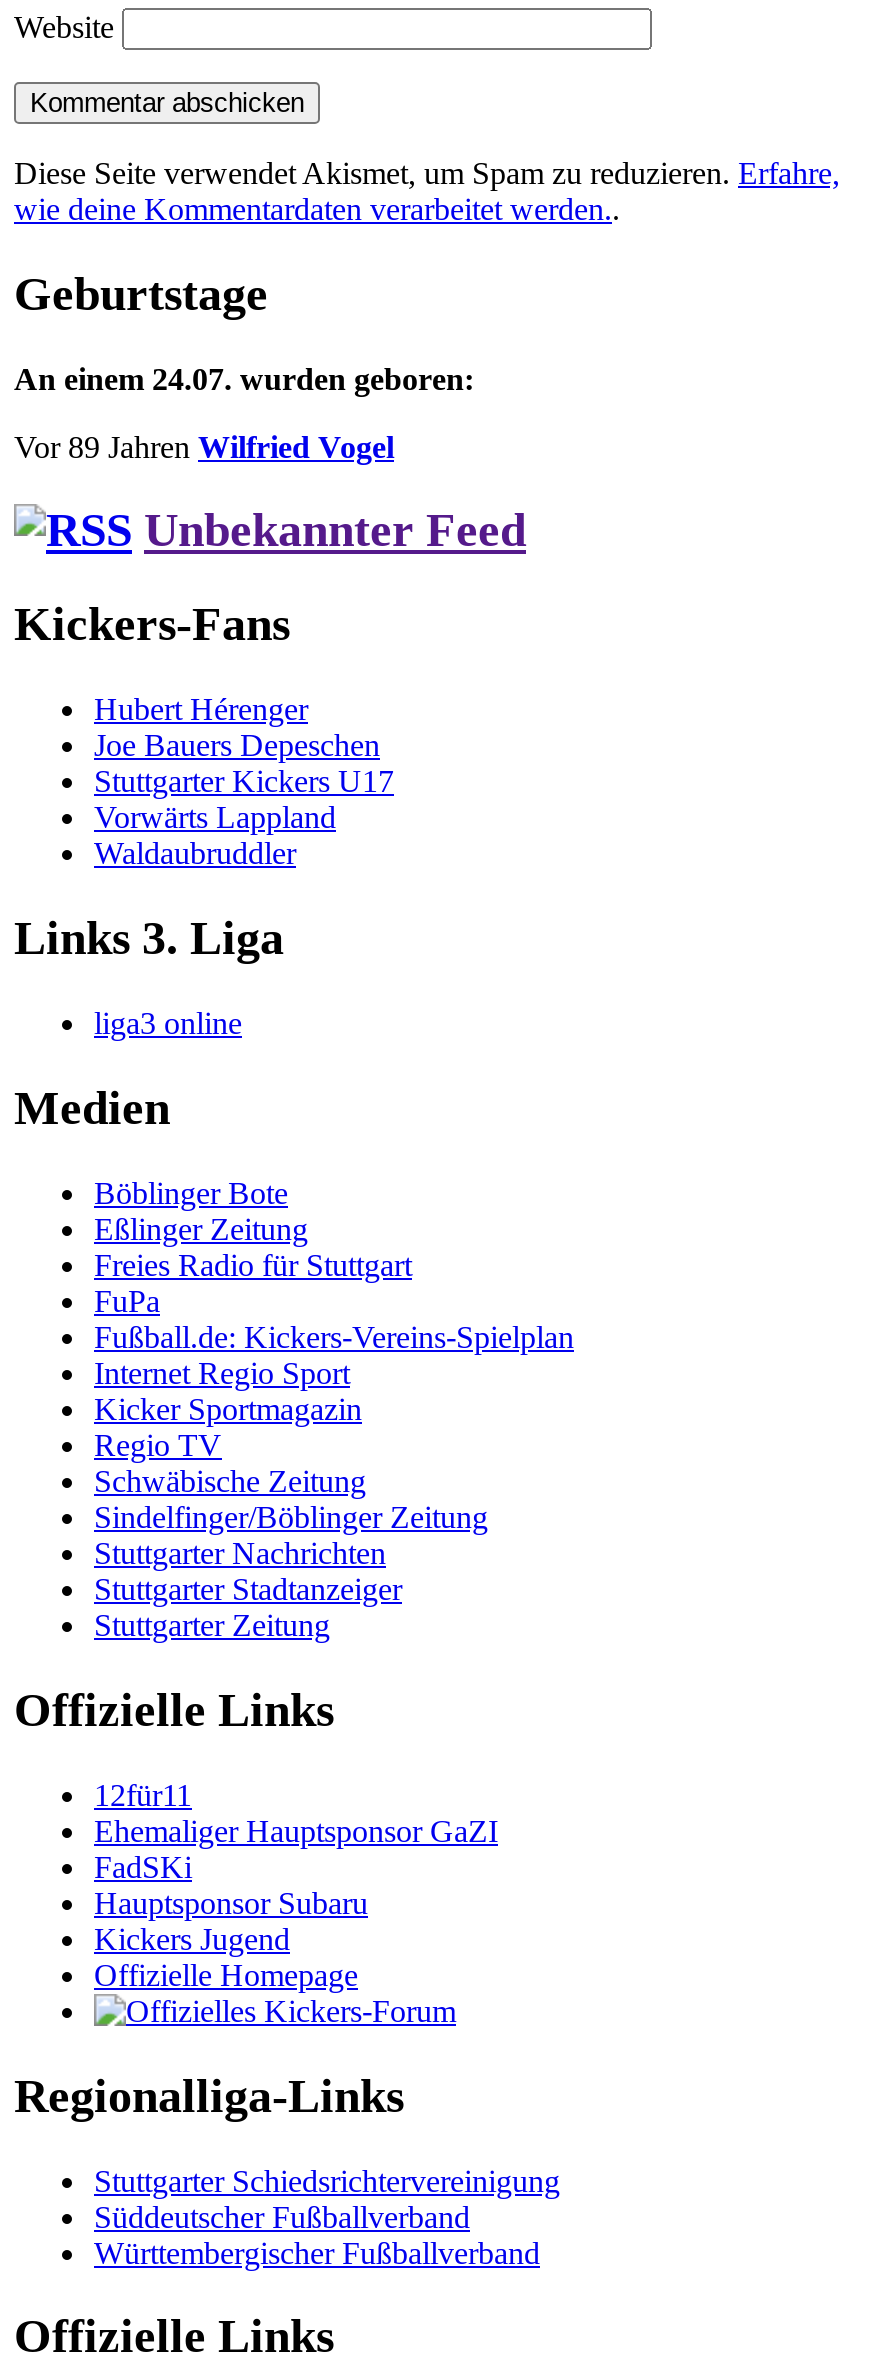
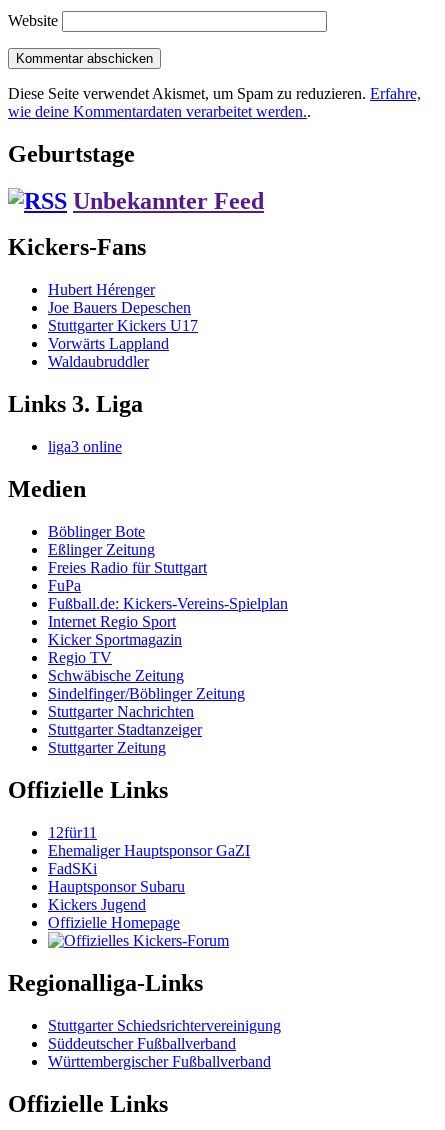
[14,361,474,463] An einem 24.07. wurden geboren: | Vor 89 Jahren Wilfried Vogel -> none

